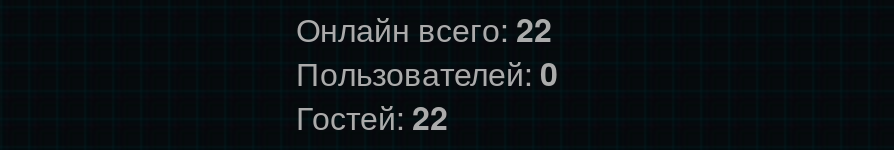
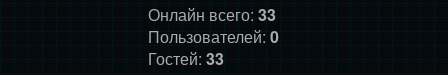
[296,6,552,52] Онлайн всего: 22 -> [148,3,276,26] Онлайн всего: 33
[296,94,448,140] Гостей: 22 -> [148,47,224,70] Гостей: 33

